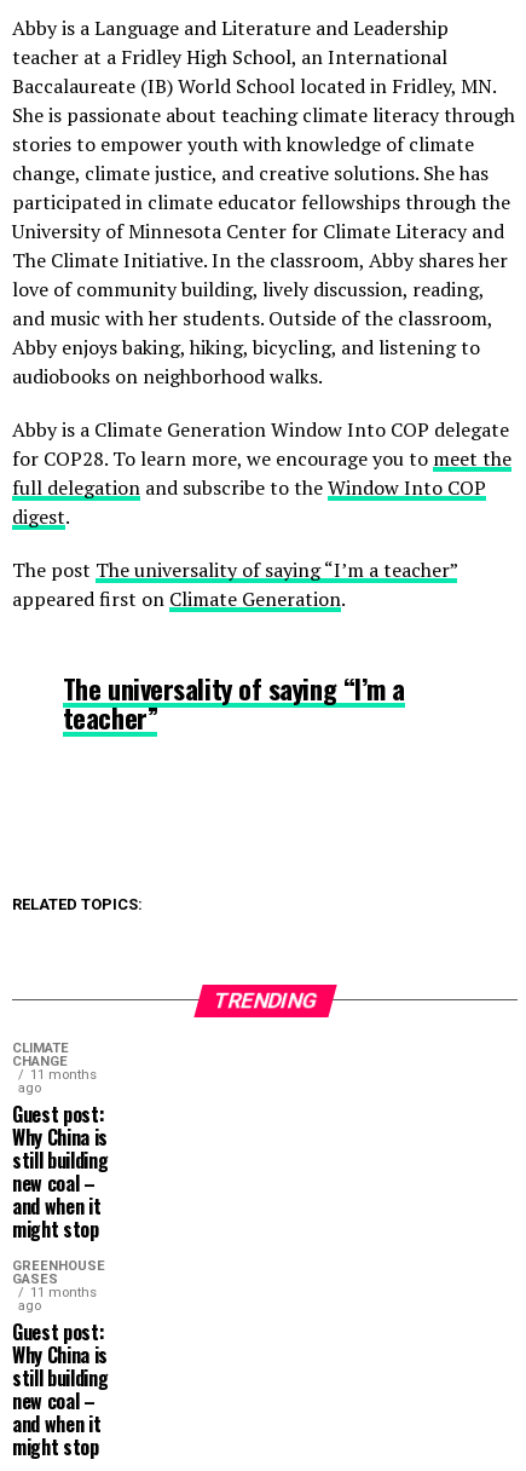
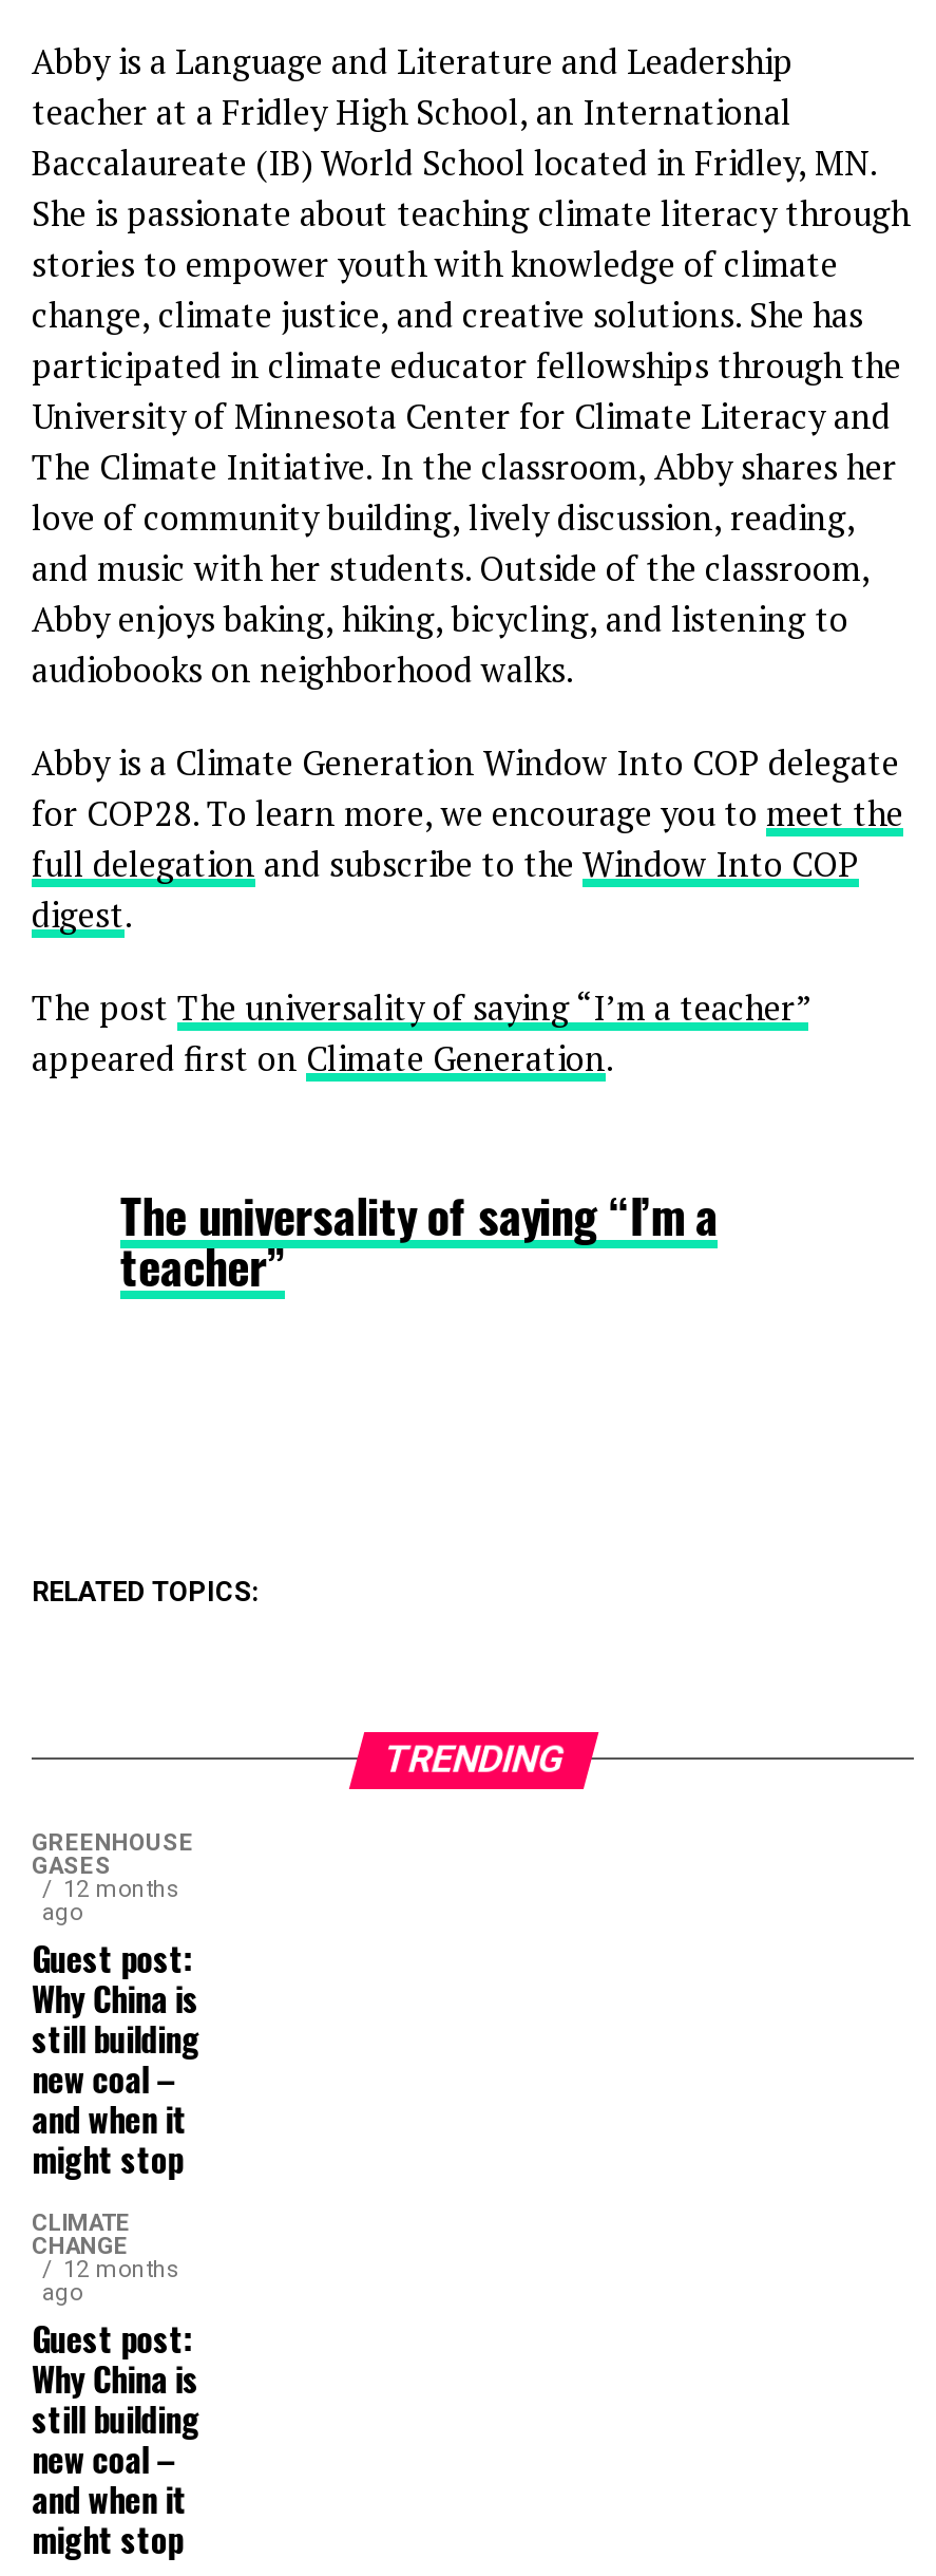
moved [12,1040,69,1069] -> [32,2209,131,2260]: CLIMATE | CHANGE
[30,1067,97,1082] 11 months -> [63,1875,179,1903] 12 months
moved [12,1258,105,1287] -> [32,1829,194,1880]: GREENHOUSE | GASES
[30,1284,97,1300] 11 months -> [63,2256,179,2283] 12 months

